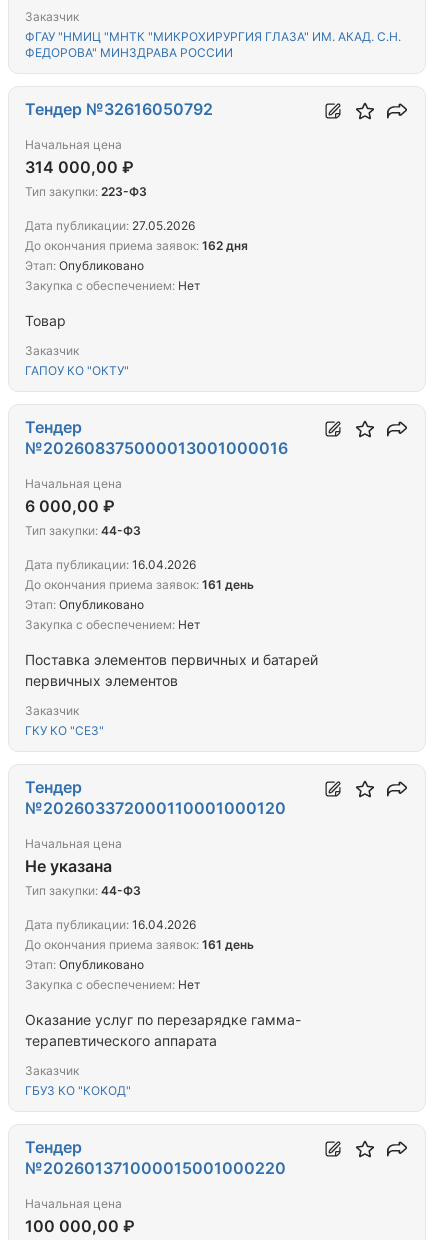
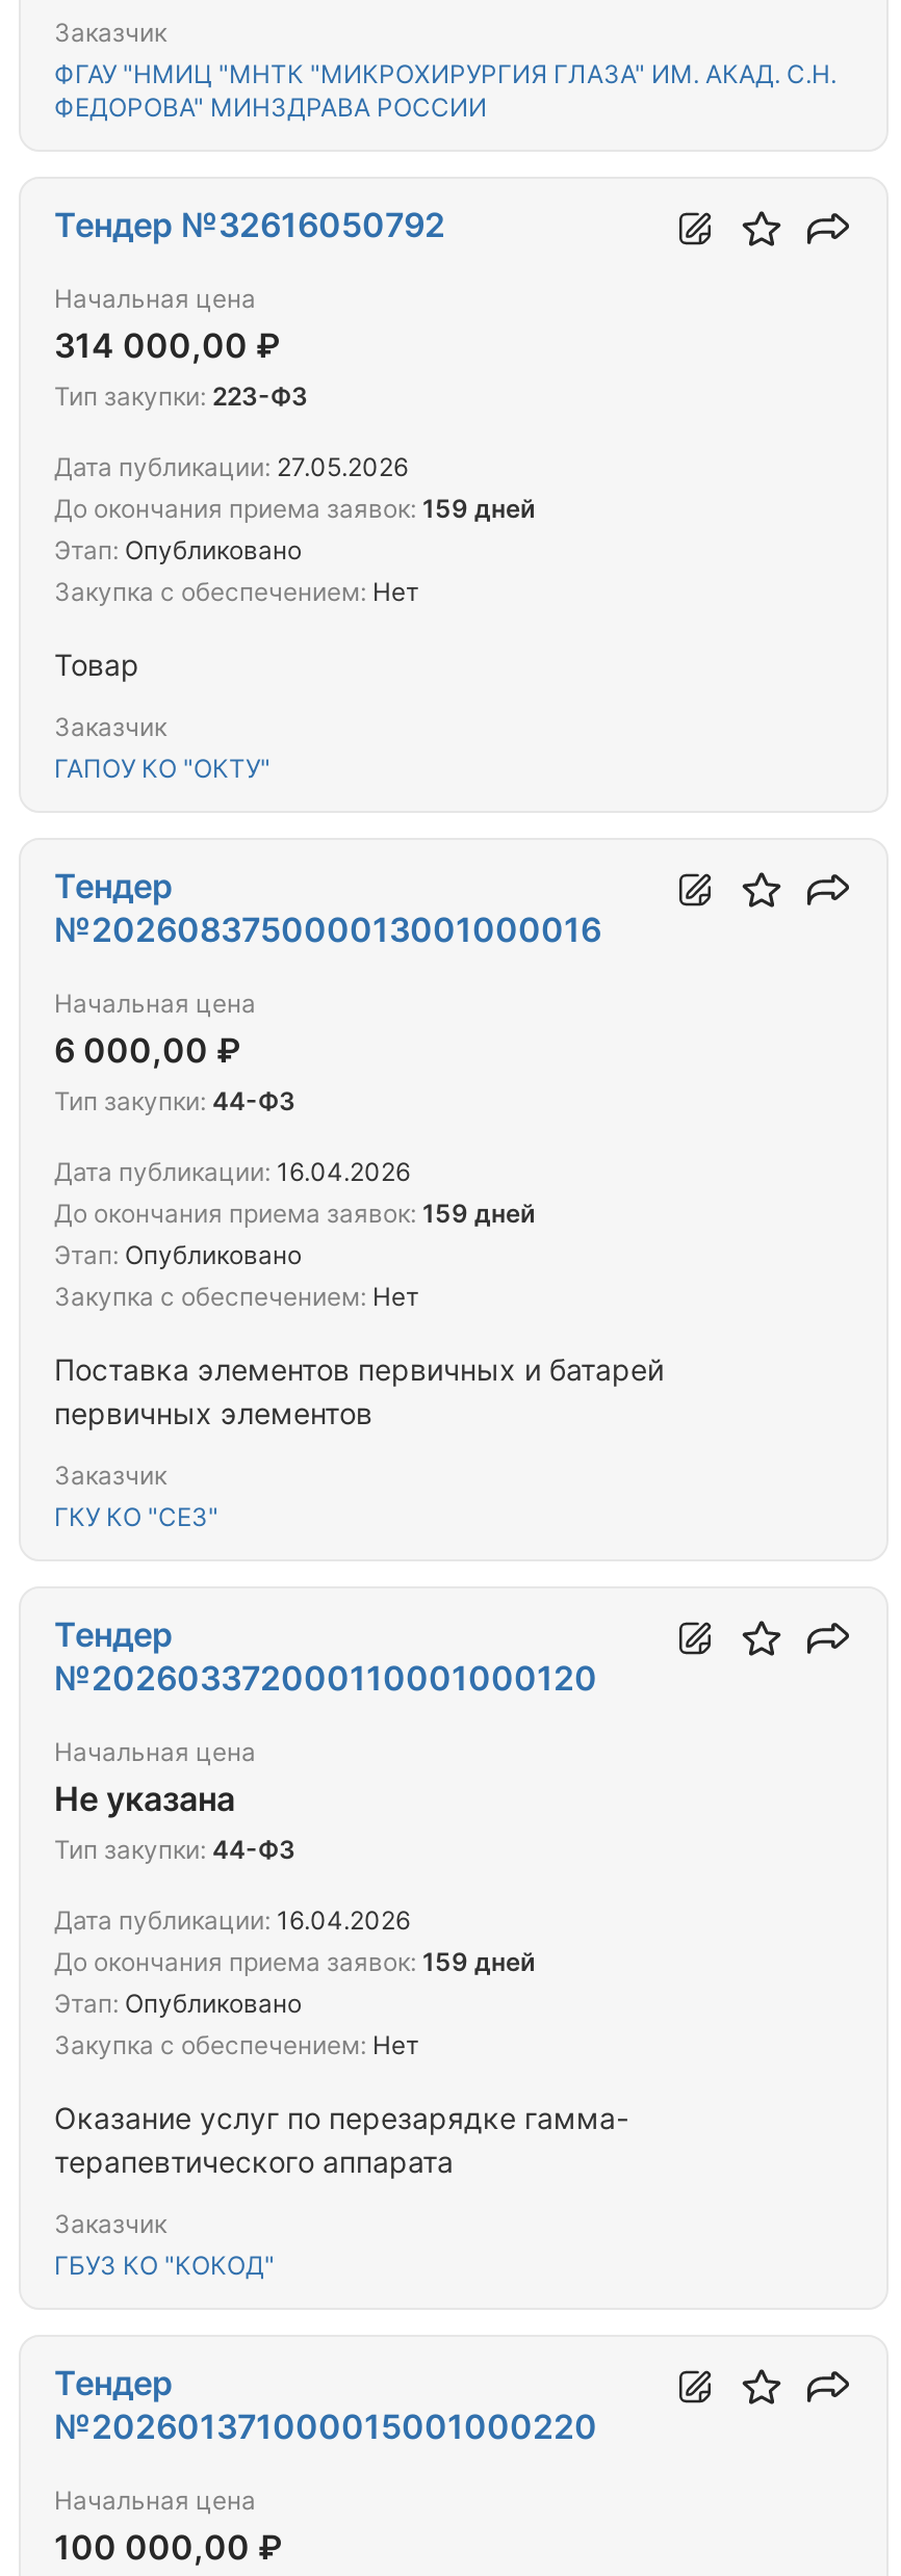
[25,238,248,253] До окончания приема заявок: 162 дня -> [54,493,535,524] До окончания приема заявок: 159 дней
[25,577,254,592] До окончания приема заявок: 161 день -> [54,1198,535,1229] До окончания приема заявок: 159 дней
[25,937,254,952] До окончания приема заявок: 161 день -> [54,1946,535,1977] До окончания приема заявок: 159 дней

